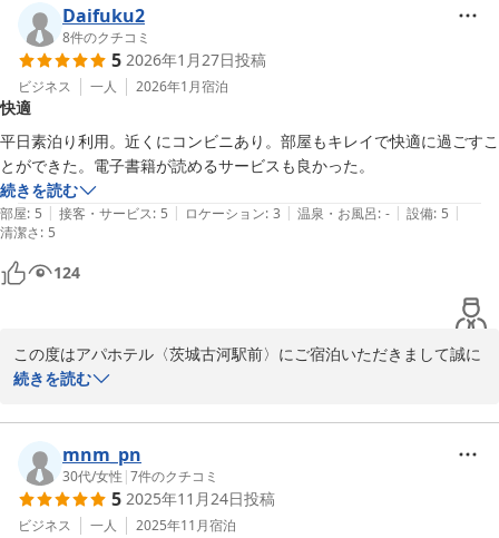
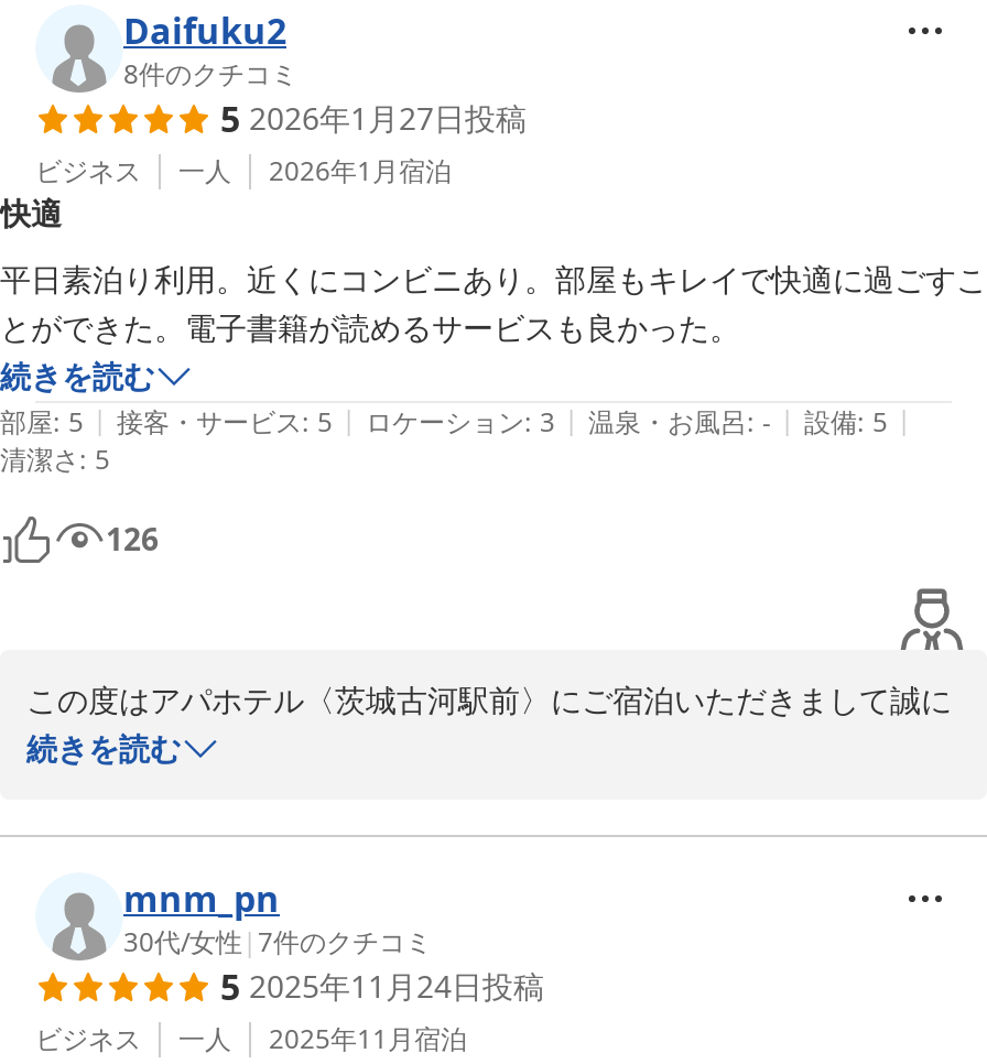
[53,262,80,283] 124 -> [106,518,159,560] 126

